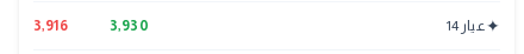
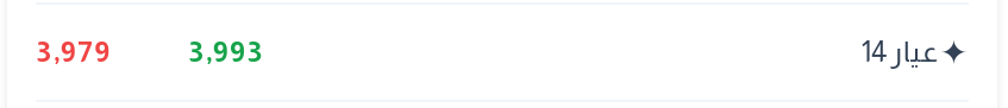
[33,18,68,35] 3,916 -> [36,37,111,70] 3,979
[110,18,149,35] 3,930 -> [188,37,264,70] 3,993

